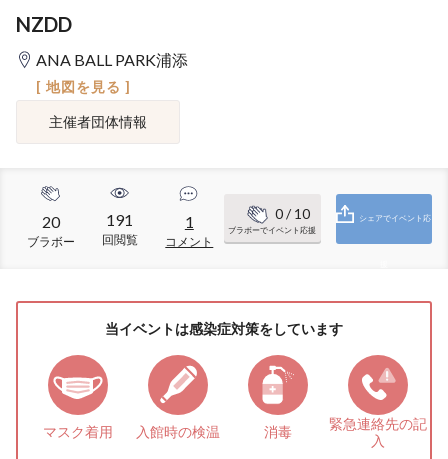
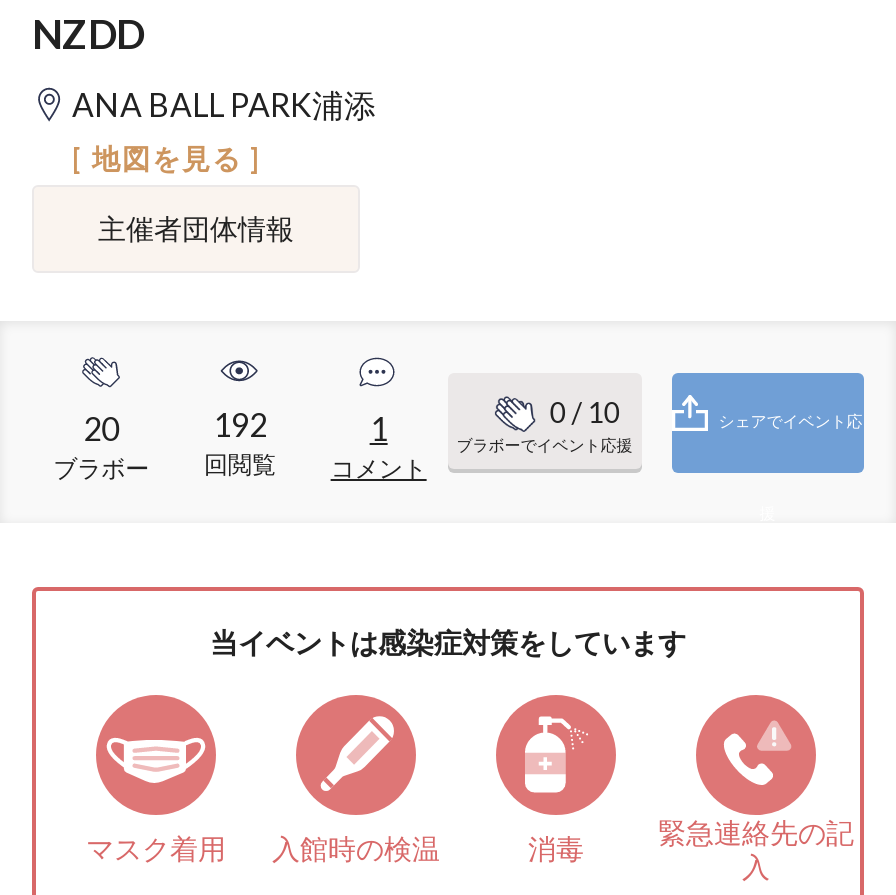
[106,210,133,229] 191 -> [213,405,267,443] 192

